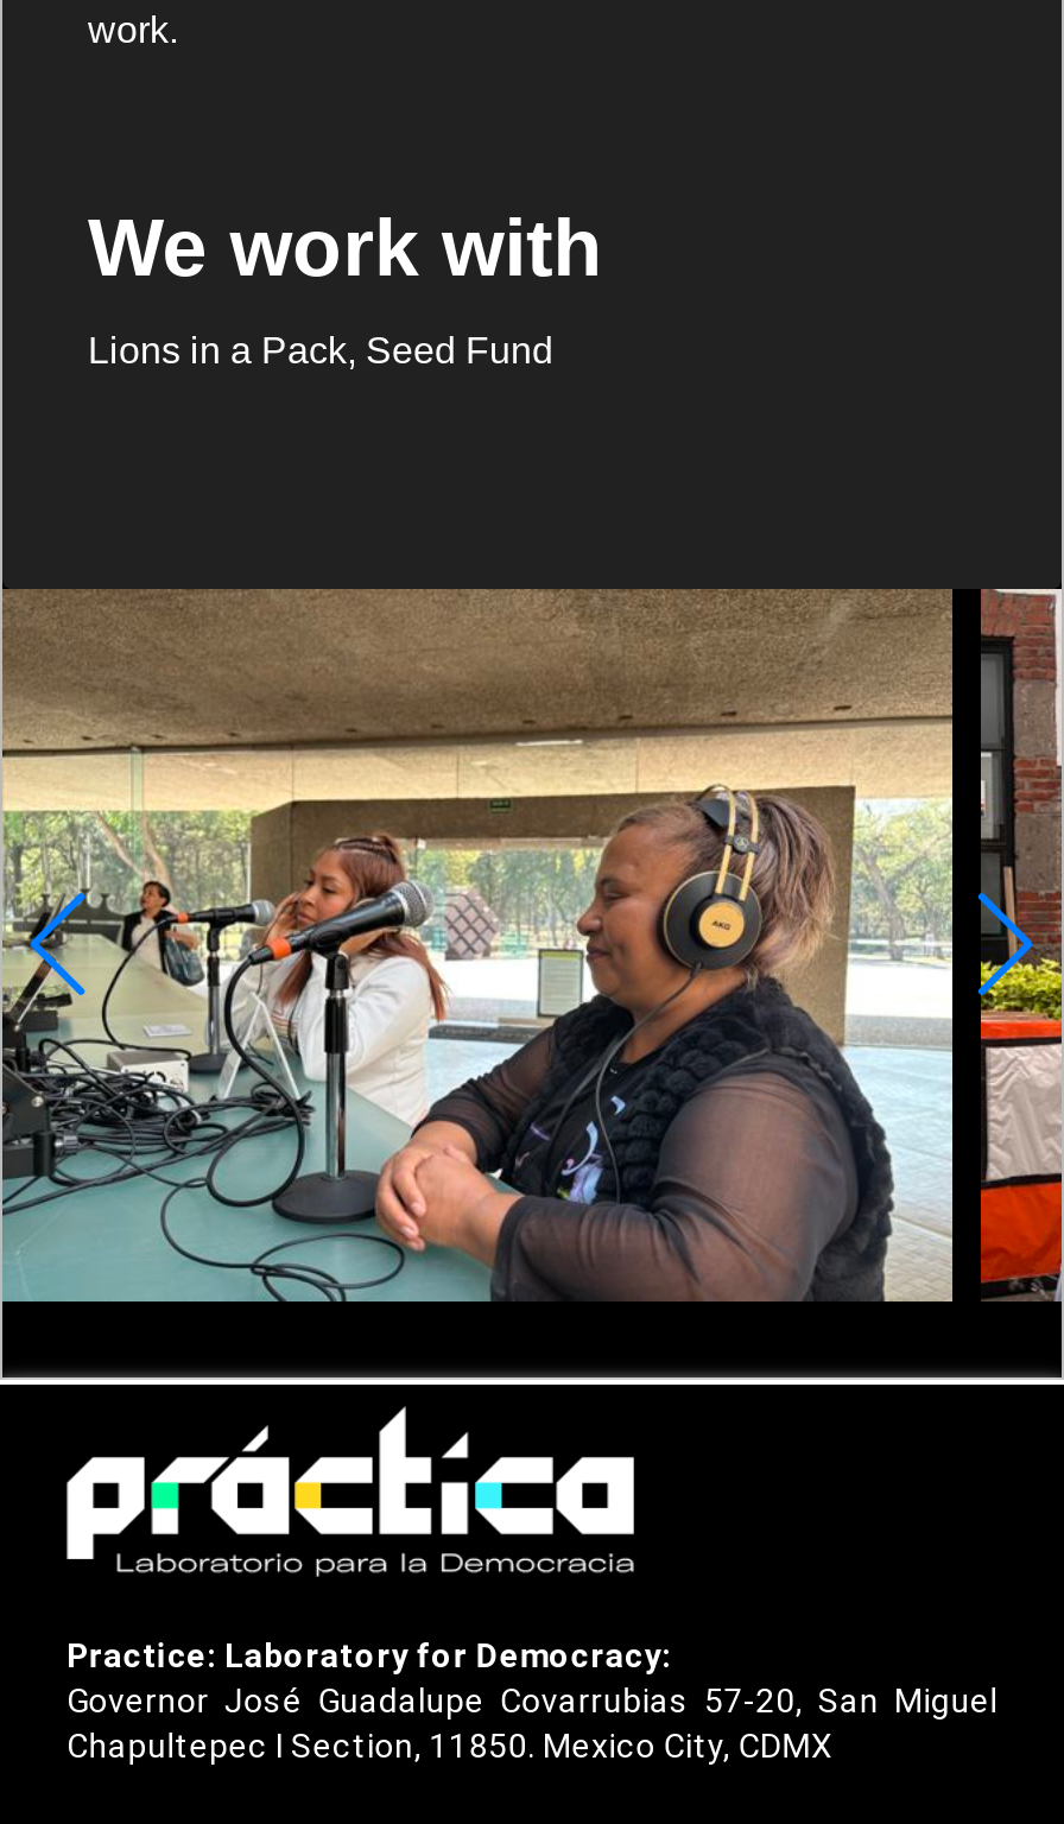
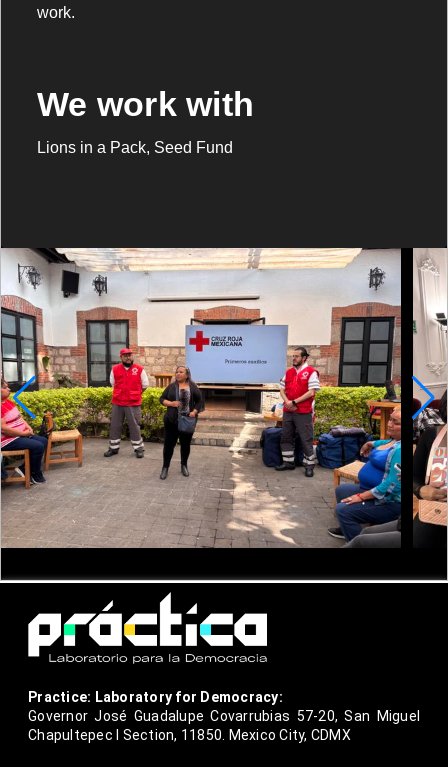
[7,589,955,1304] [image] -> [3,247,402,549] [image]
[978,591,1057,1301] [image] -> [412,248,445,547] [image]

